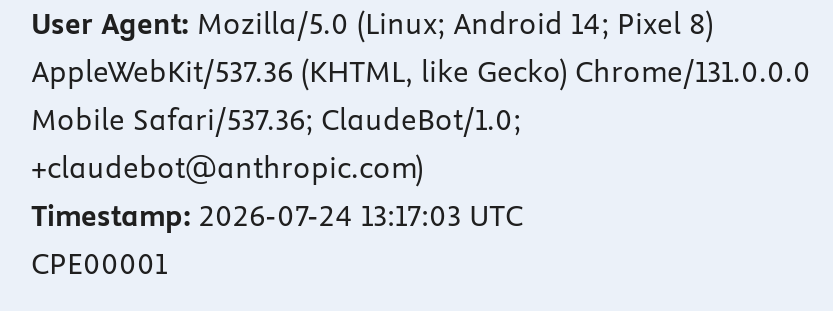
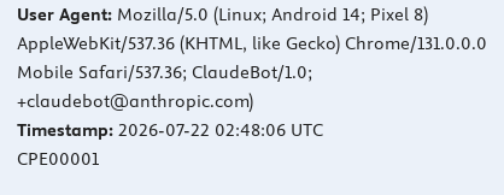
[31,199,523,235] Timestamp: 2026-07-24 13:17:03 UTC -> [17,120,323,141] Timestamp: 2026-07-22 02:48:06 UTC

